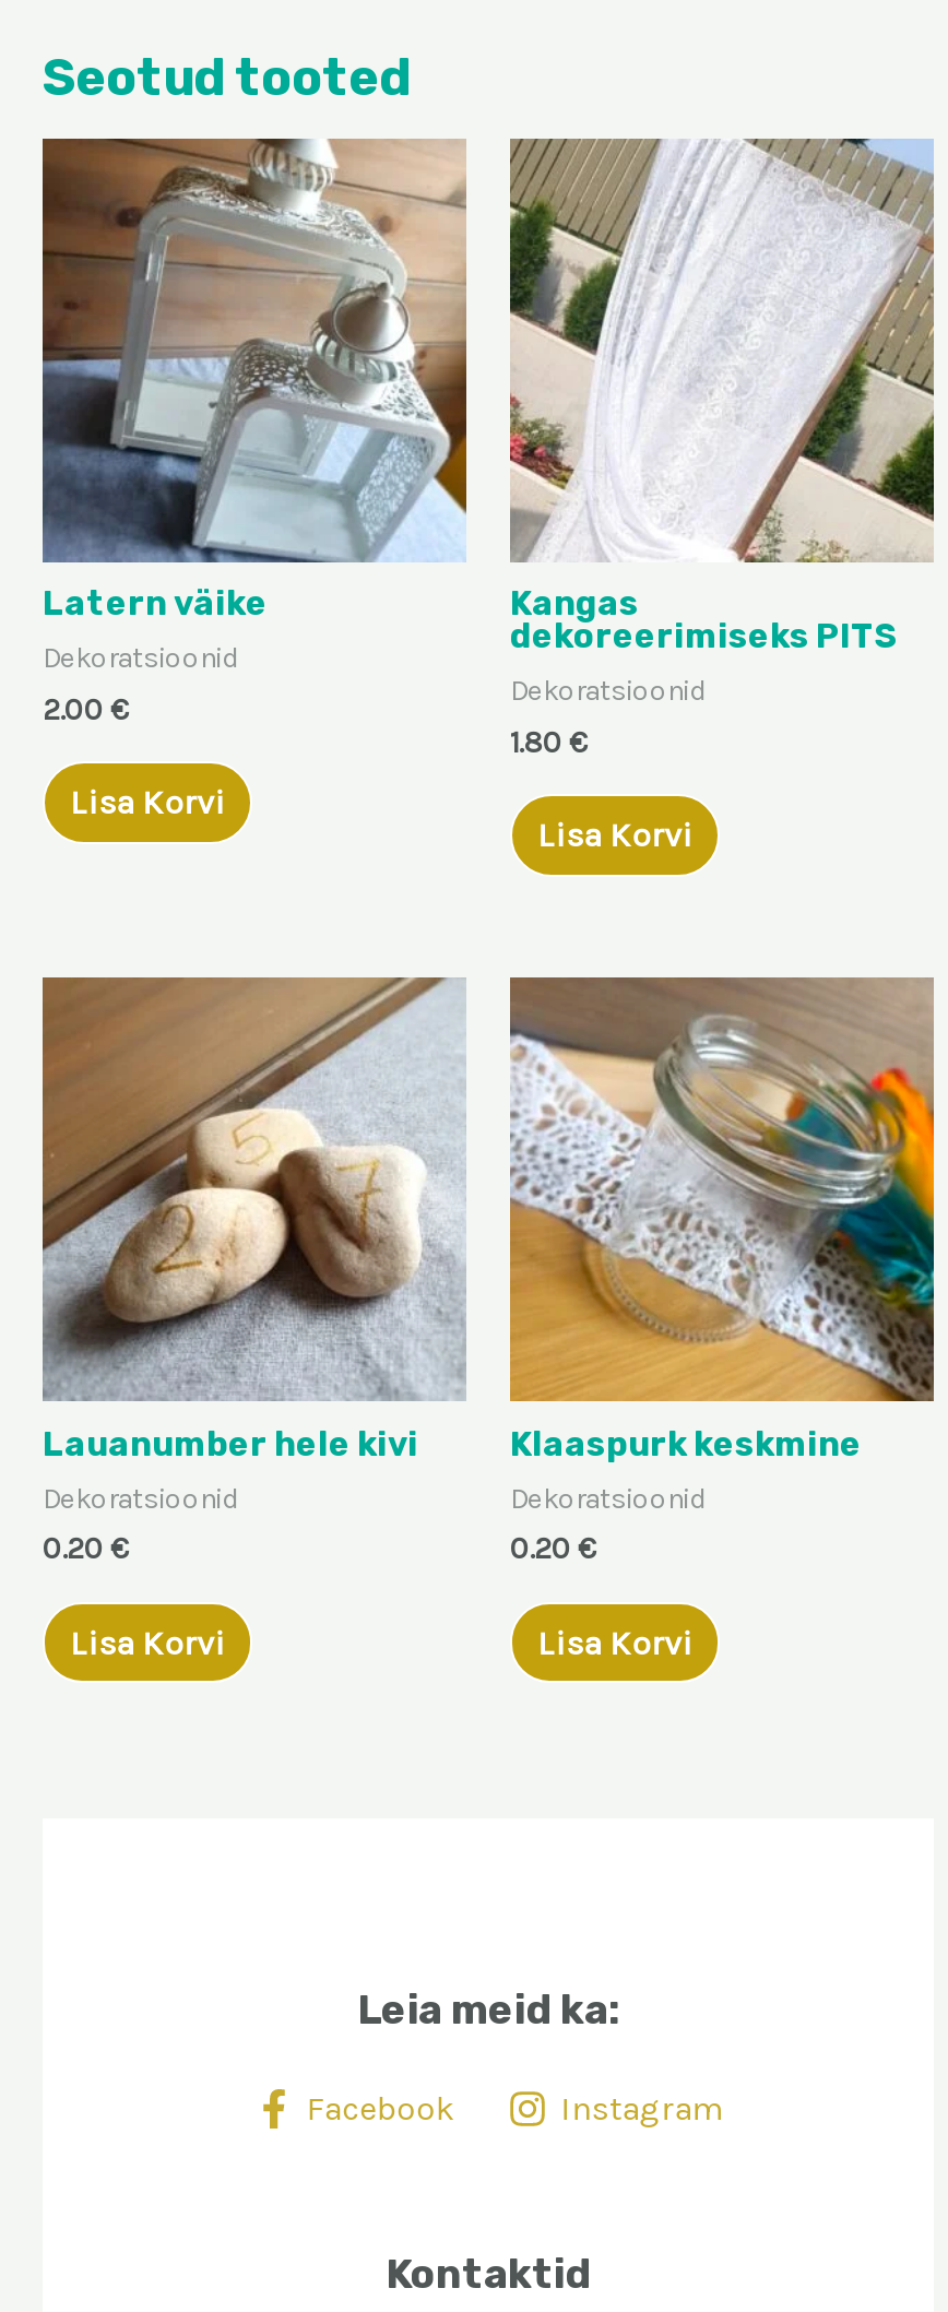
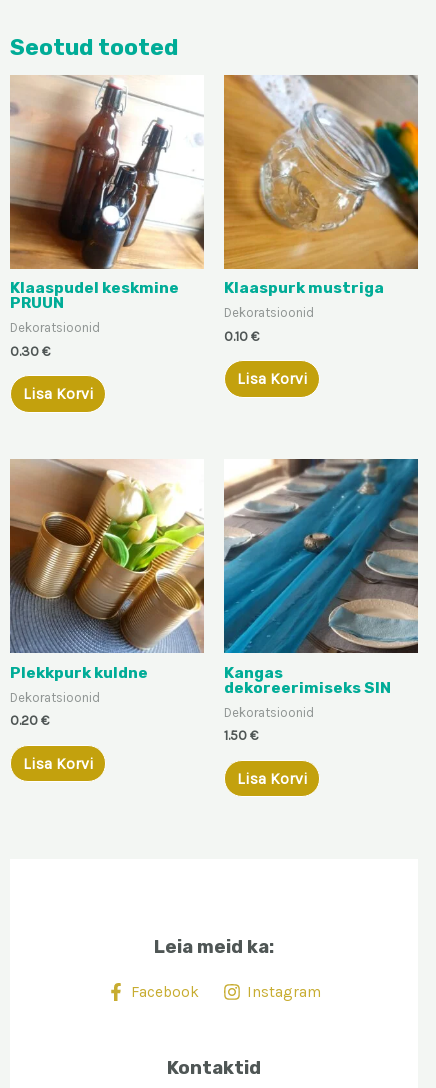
[40,137,469,624] [image] | Latern väike -> [9,75,205,312] [image] | Klaaspudel keskmine | PRUUN
[508,137,936,657] [image] | Kangas | dekoreerimiseks PITS -> [223,74,419,297] [image] | Klaaspurk mustriga
[43,691,128,728] 2.00 € -> [10,343,50,360] 0.30 €
[510,723,586,761] 1.80 € -> [224,328,259,345] 0.10 €
[43,975,466,1464] [image] | Lauanumber hele kivi -> [10,459,205,682] [image] | Plekkpurk kuldne
[508,975,936,1464] [image] | Klaaspurk keskmine -> [223,458,419,697] [image] | Kangas | dekoreerimiseks SIN
[510,1530,595,1567] 0.20 € -> [224,727,258,744] 1.50 €

